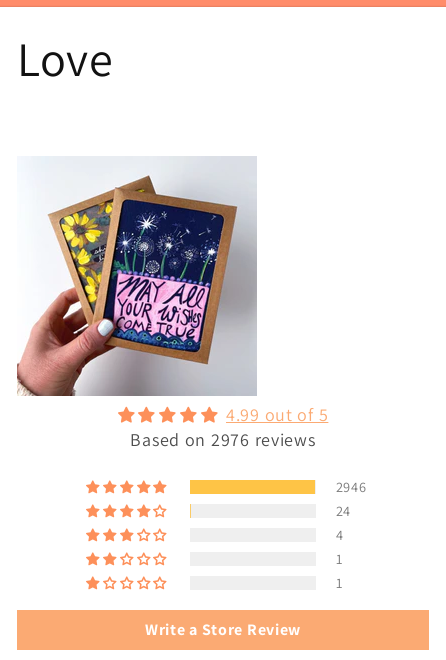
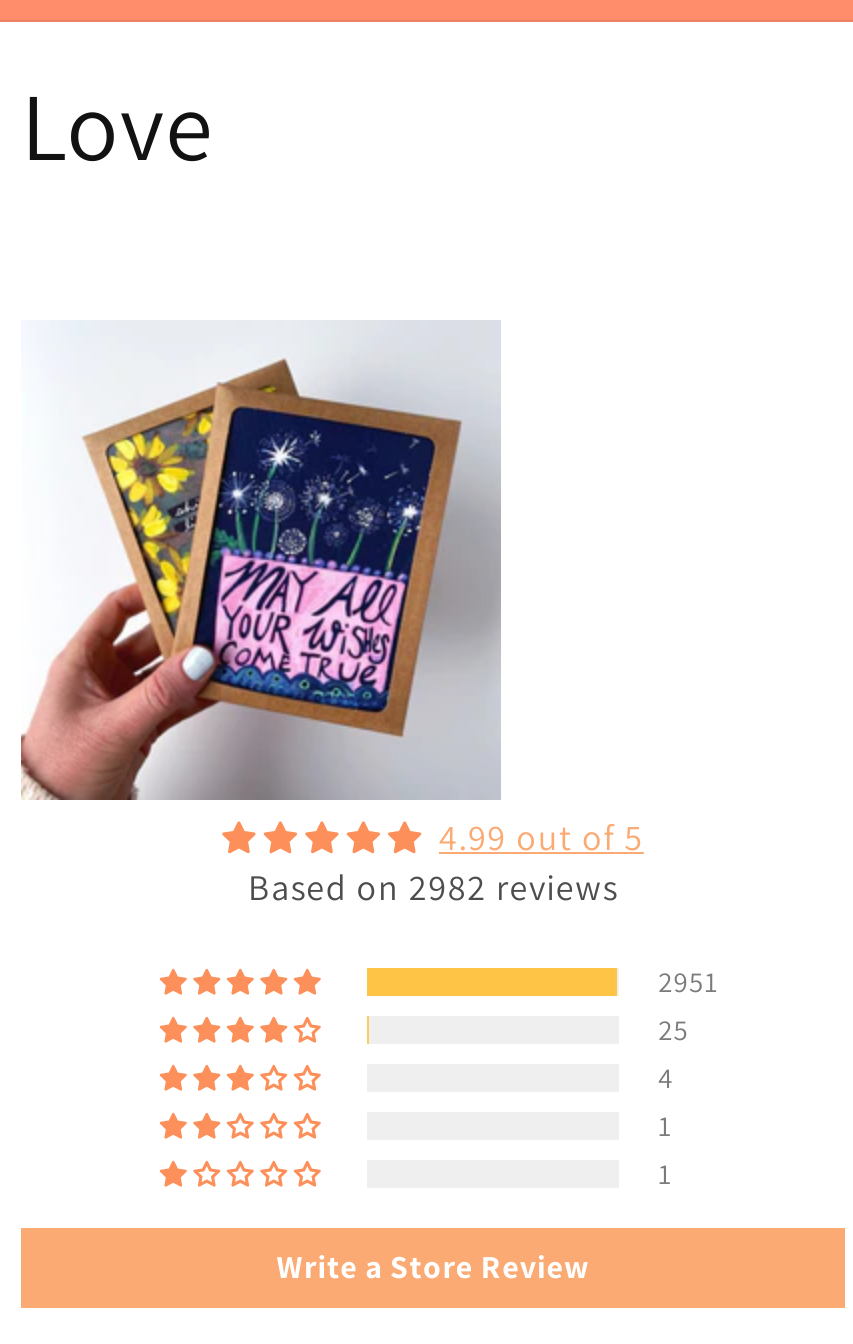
[130,428,316,451] Based on 2976 reviews -> [248,864,618,910] Based on 2982 reviews
[336,477,366,496] 2946 -> [658,962,718,1000] 2951
[336,501,351,520] 24 -> [658,1010,689,1048] 25

